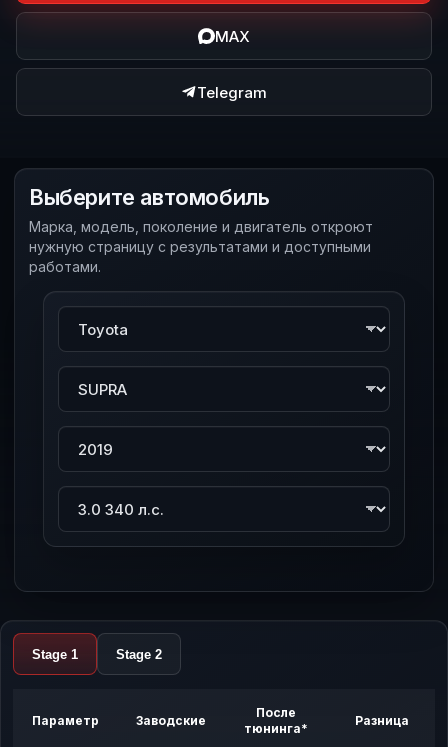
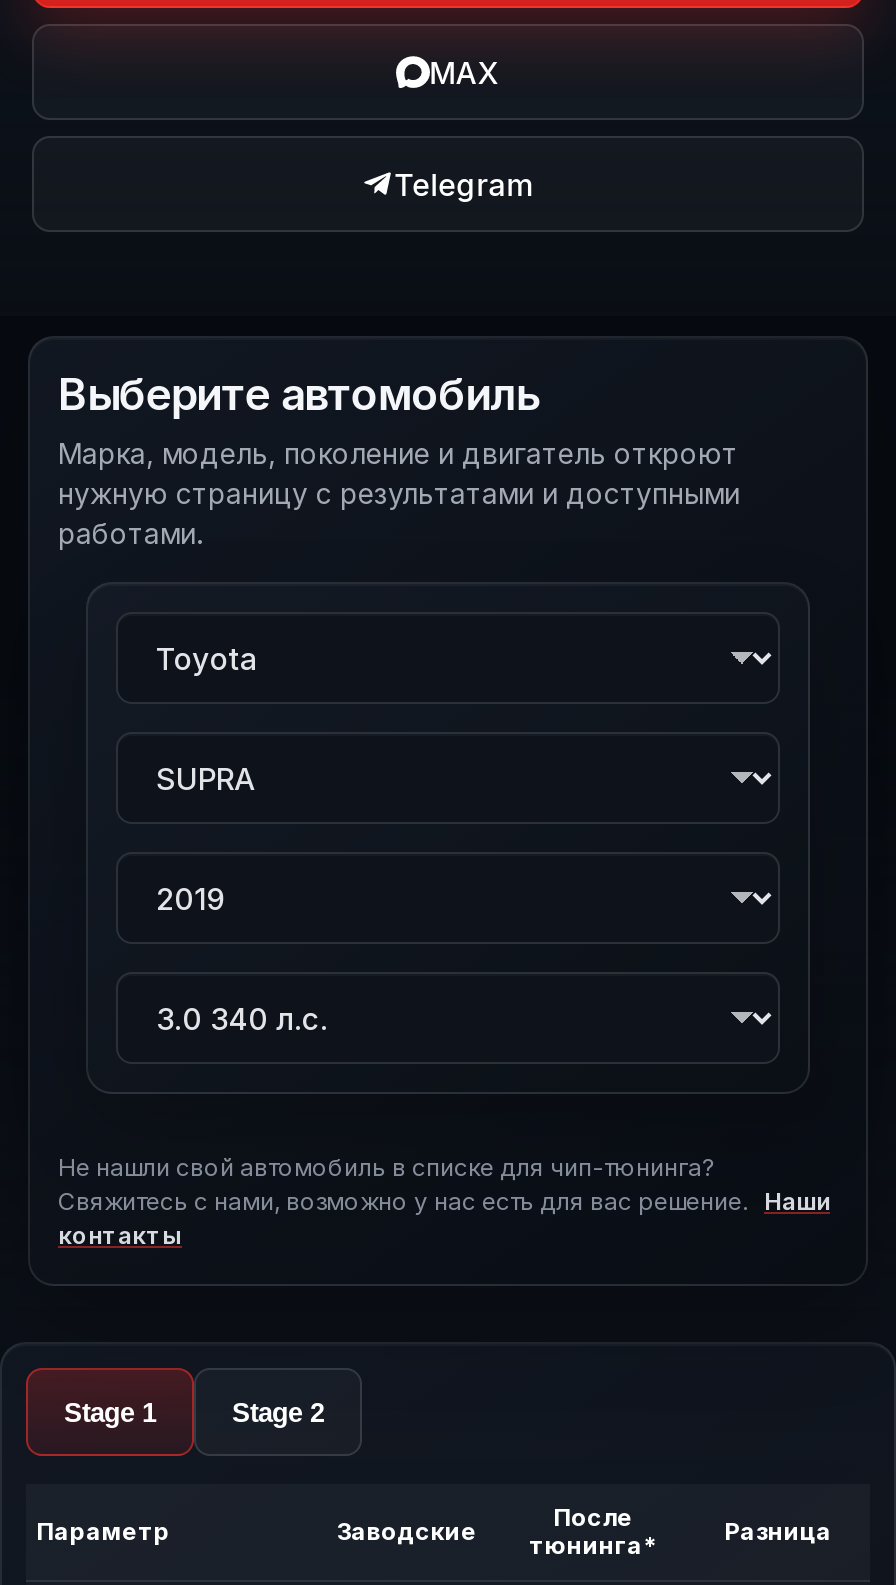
none -> [58,1152,830,1250] Не нашли свой автомобиль в списке для чип-тюнинга? | Свяжитесь с нами, возможно у нас есть для вас решение. Наши | контакты

